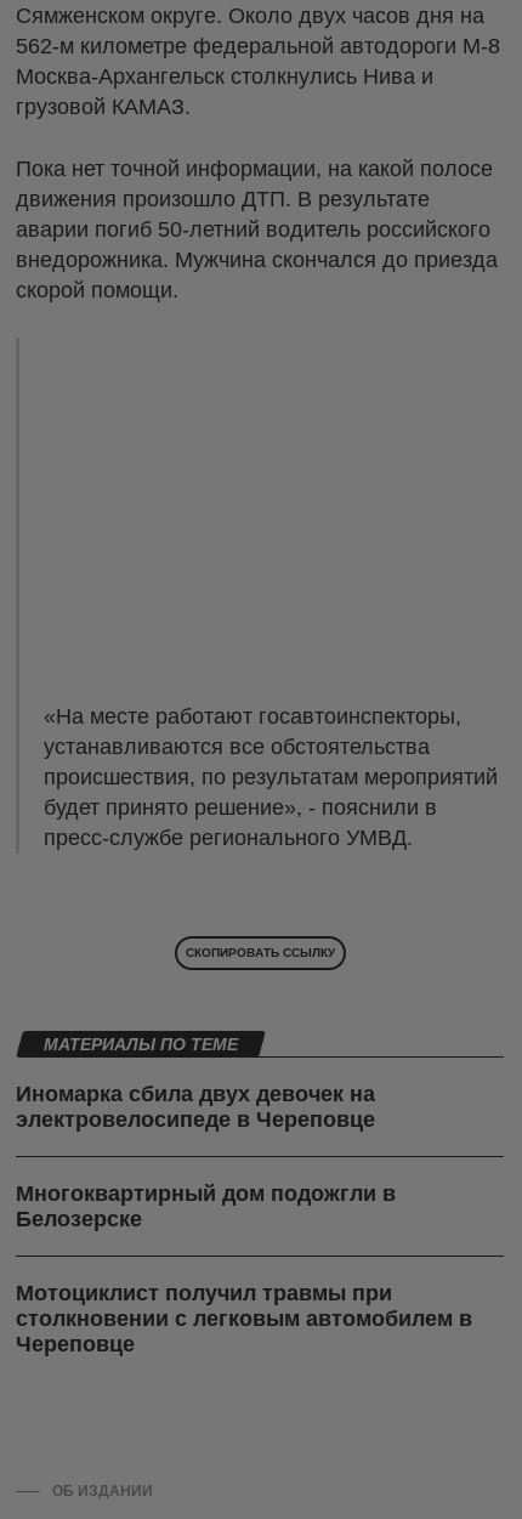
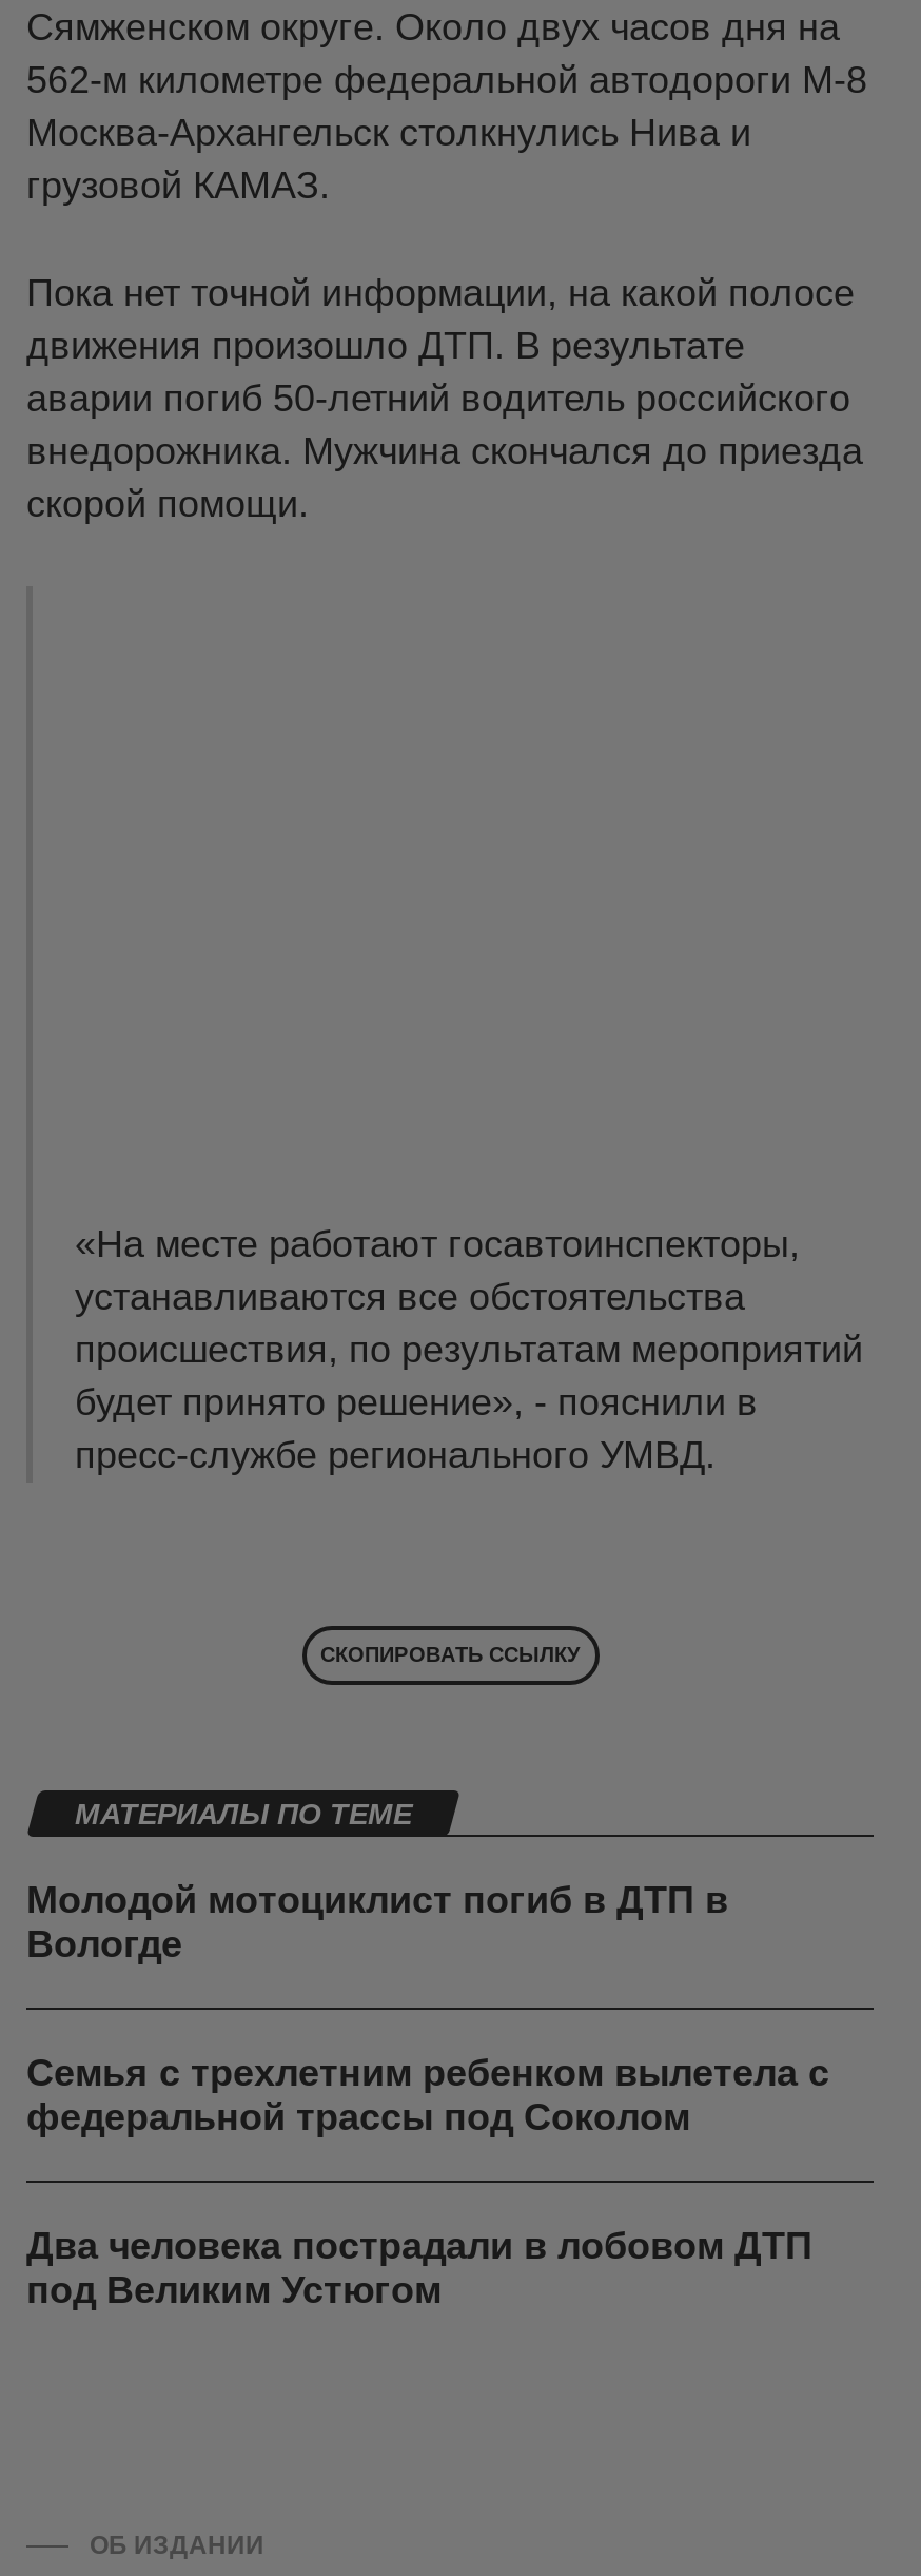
[16,1082,375,1132] Иномарка сбила двух девочек на | электровелосипеде в Череповце -> [26,1880,728,1966] Молодой мотоциклист погиб в ДТП в | Вологде
[16,1182,396,1232] Многоквартирный дом подожгли в | Белозерске -> [26,2053,829,2139] Семья с трехлетним ребенком вылетела с | федеральной трассы под Соколом
[16,1281,472,1357] Мотоциклист получил травмы при | столкновении с легковым автомобилем в | Череповце -> [26,2226,812,2312] Два человека пострадали в лобовом ДТП | под Великим Устюгом

